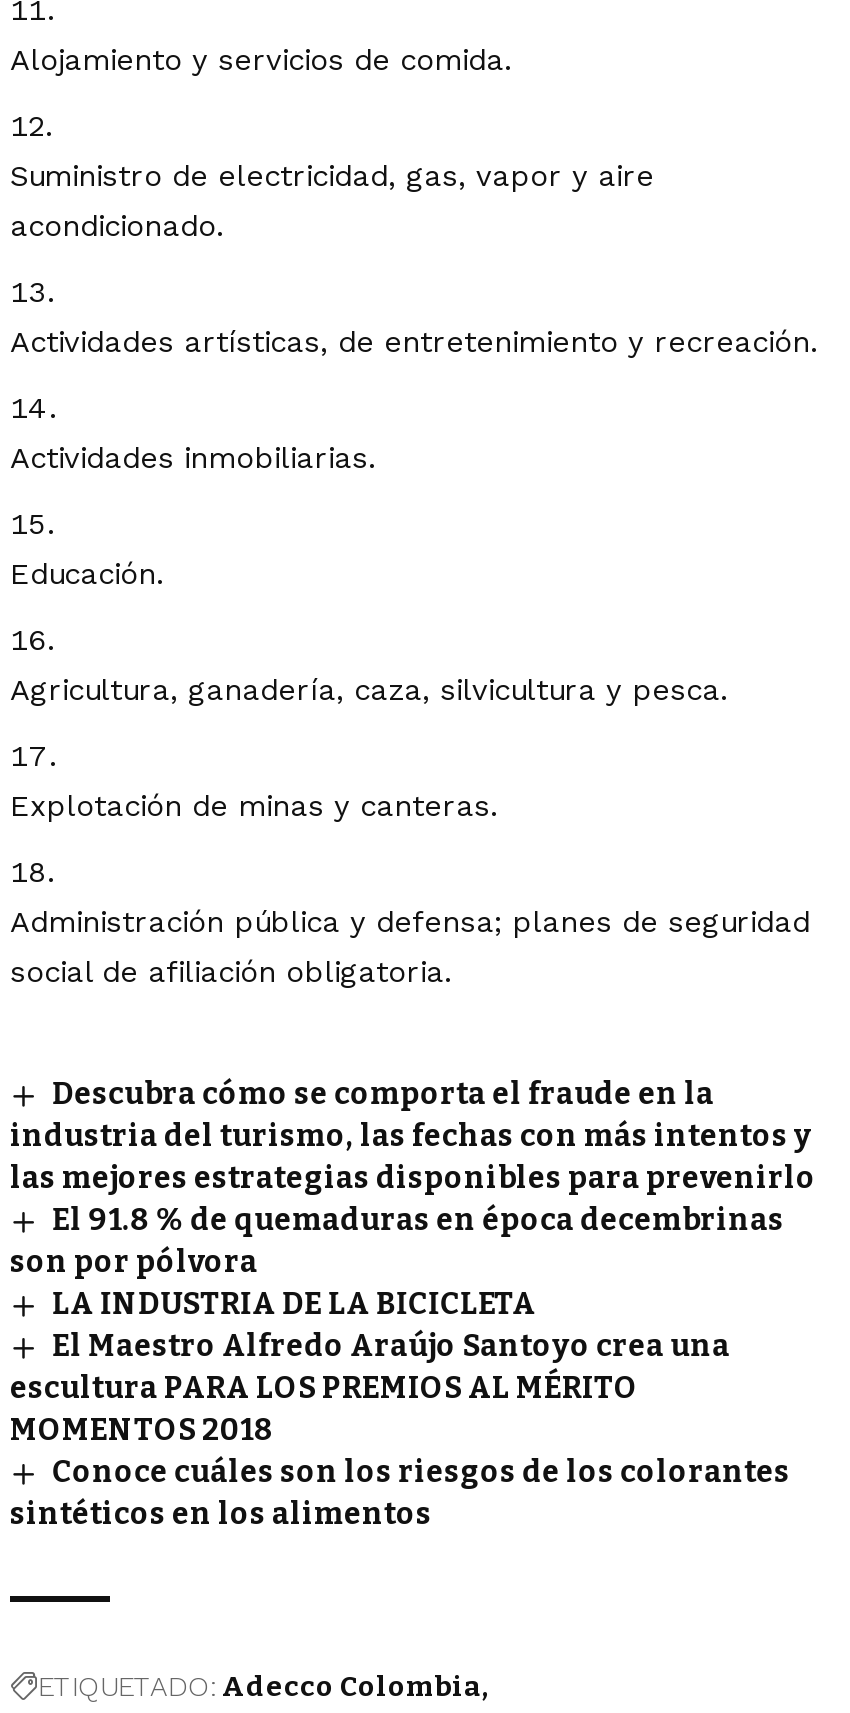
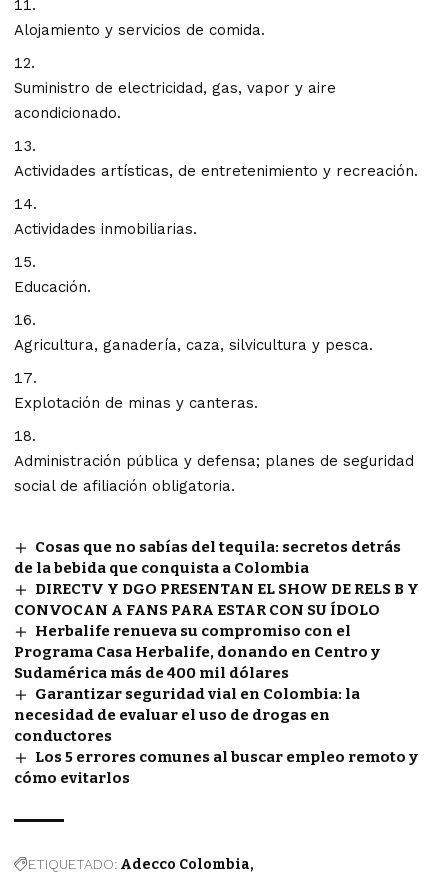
[10,1077,816,1533] Descubra cómo se comporta el fraude en la | industria del turismo, las fechas con más intentos y | las mejores estrategias disponibles para prevenirlo | El 91.8 % de quemaduras en época decembrinas | son por pólvora | LA INDUSTRIA DE LA BICICLETA | El Maestro Alfredo Araújo Santoyo crea una | escultura PARA LOS PREMIOS AL MÉRITO | MOMENTOS 2018 | Conoce cuáles son los riesgos de los colorantes | sintéticos en los alimentos -> [14,538,419,787] Cosas que no sabías del tequila: secretos detrás | de la bebida que conquista a Colombia | DIRECTV Y DGO PRESENTAN EL SHOW DE RELS B Y | CONVOCAN A FANS PARA ESTAR CON SU ÍDOLO | Herbalife renueva su compromiso con el | Programa Casa Herbalife, donando en Centro y | Sudamérica más de 400 mil dólares | Garantizar seguridad vial en Colombia: la | necesidad de evaluar el uso de drogas en | conductores | Los 5 errores comunes al buscar empleo remoto y | cómo evitarlos

